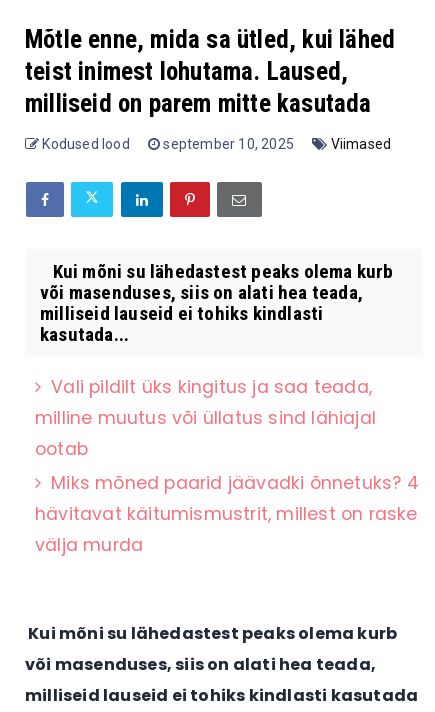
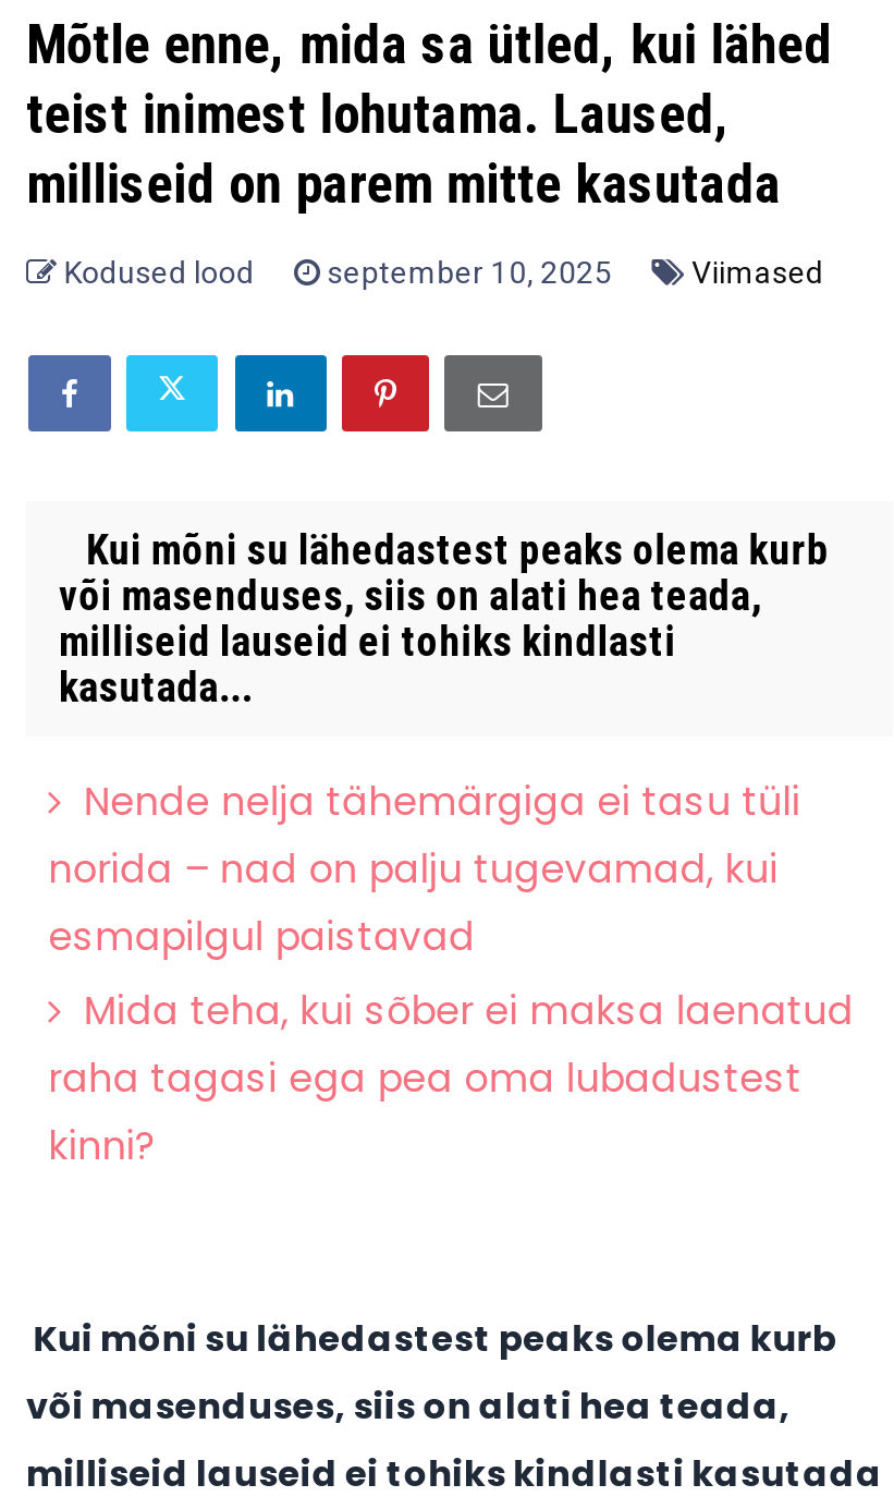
[35,375,419,557] Vali pildilt üks kingitus ja saa teada, | milline muutus või üllatus sind lähiajal | ootab | Miks mõned paarid jäävadki õnnetuks? 4 | hävitavat käitumismustrit, millest on raske | välja murda -> [48,775,853,1172] Nende nelja tähemärgiga ei tasu tüli | norida – nad on palju tugevamad, kui | esmapilgul paistavad | Mida teha, kui sõber ei maksa laenatud | raha tagasi ega pea oma lubadustest | kinni?

